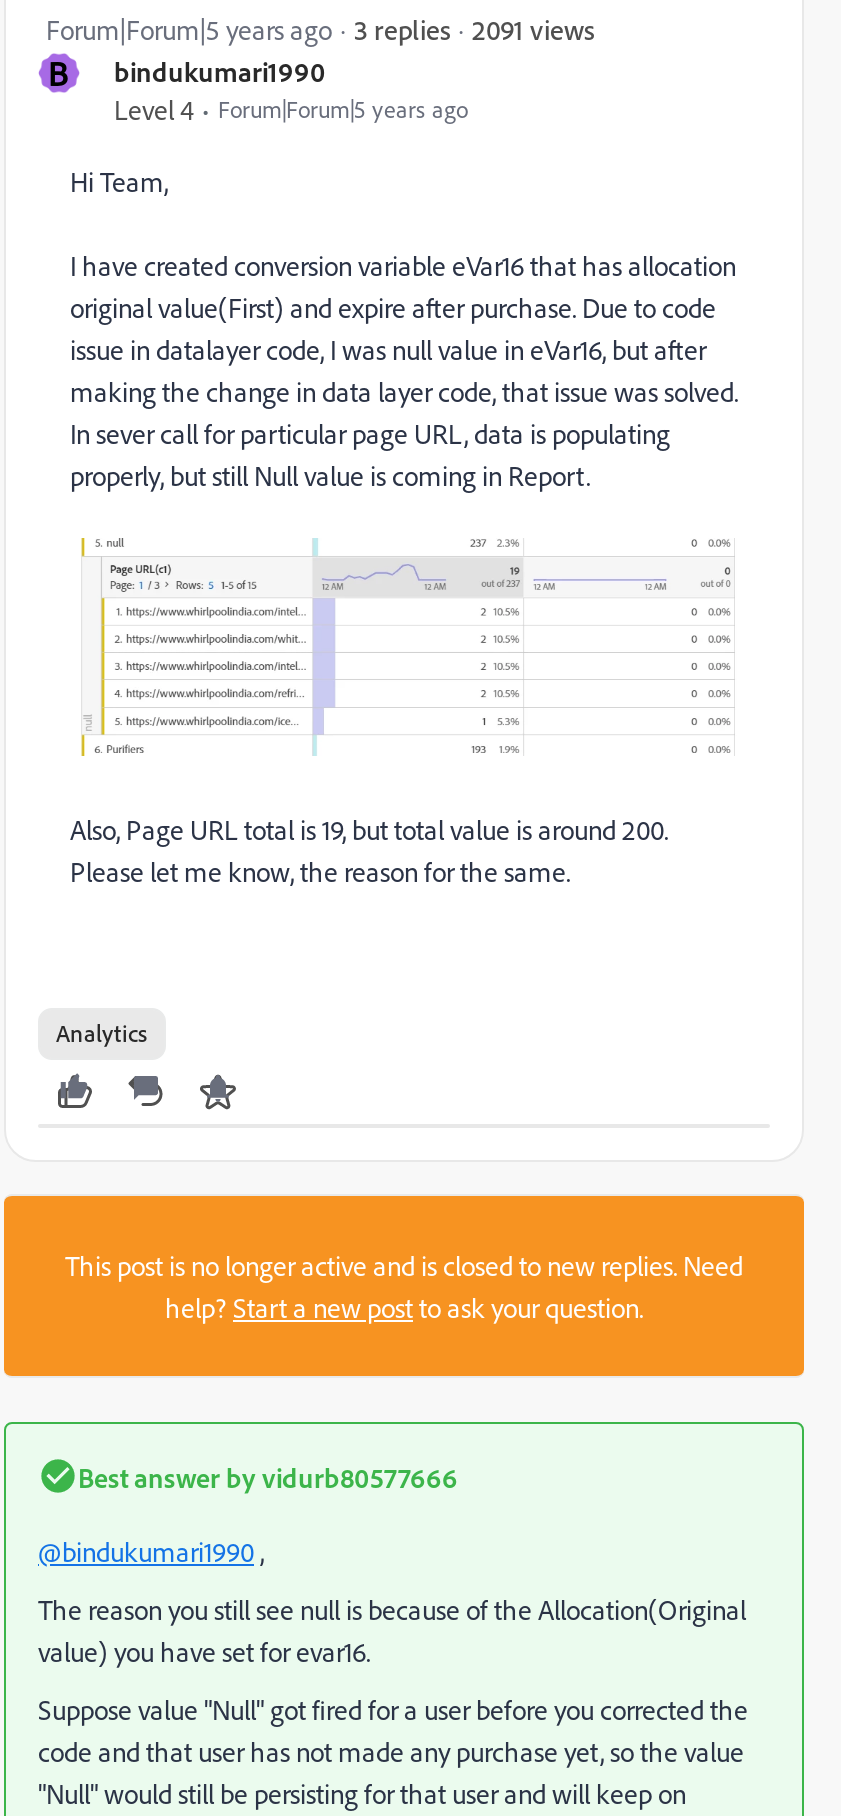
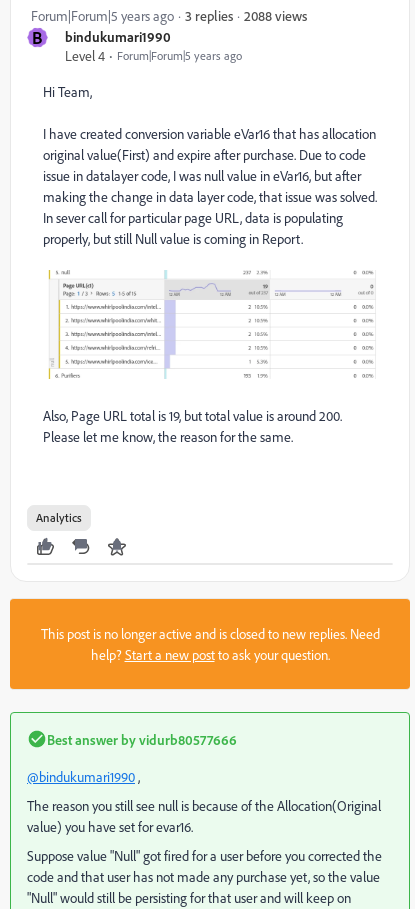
[472,11,594,45] 2091 views -> [244,6,307,23] 2088 views

